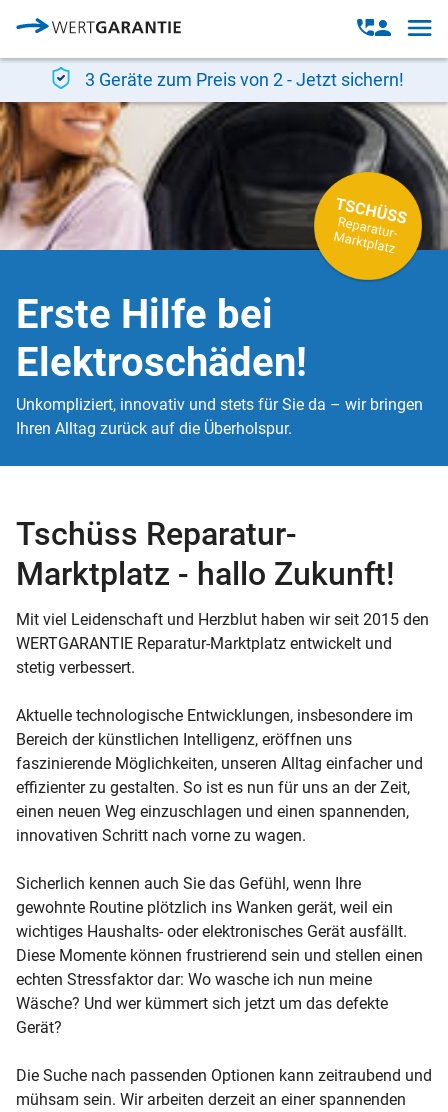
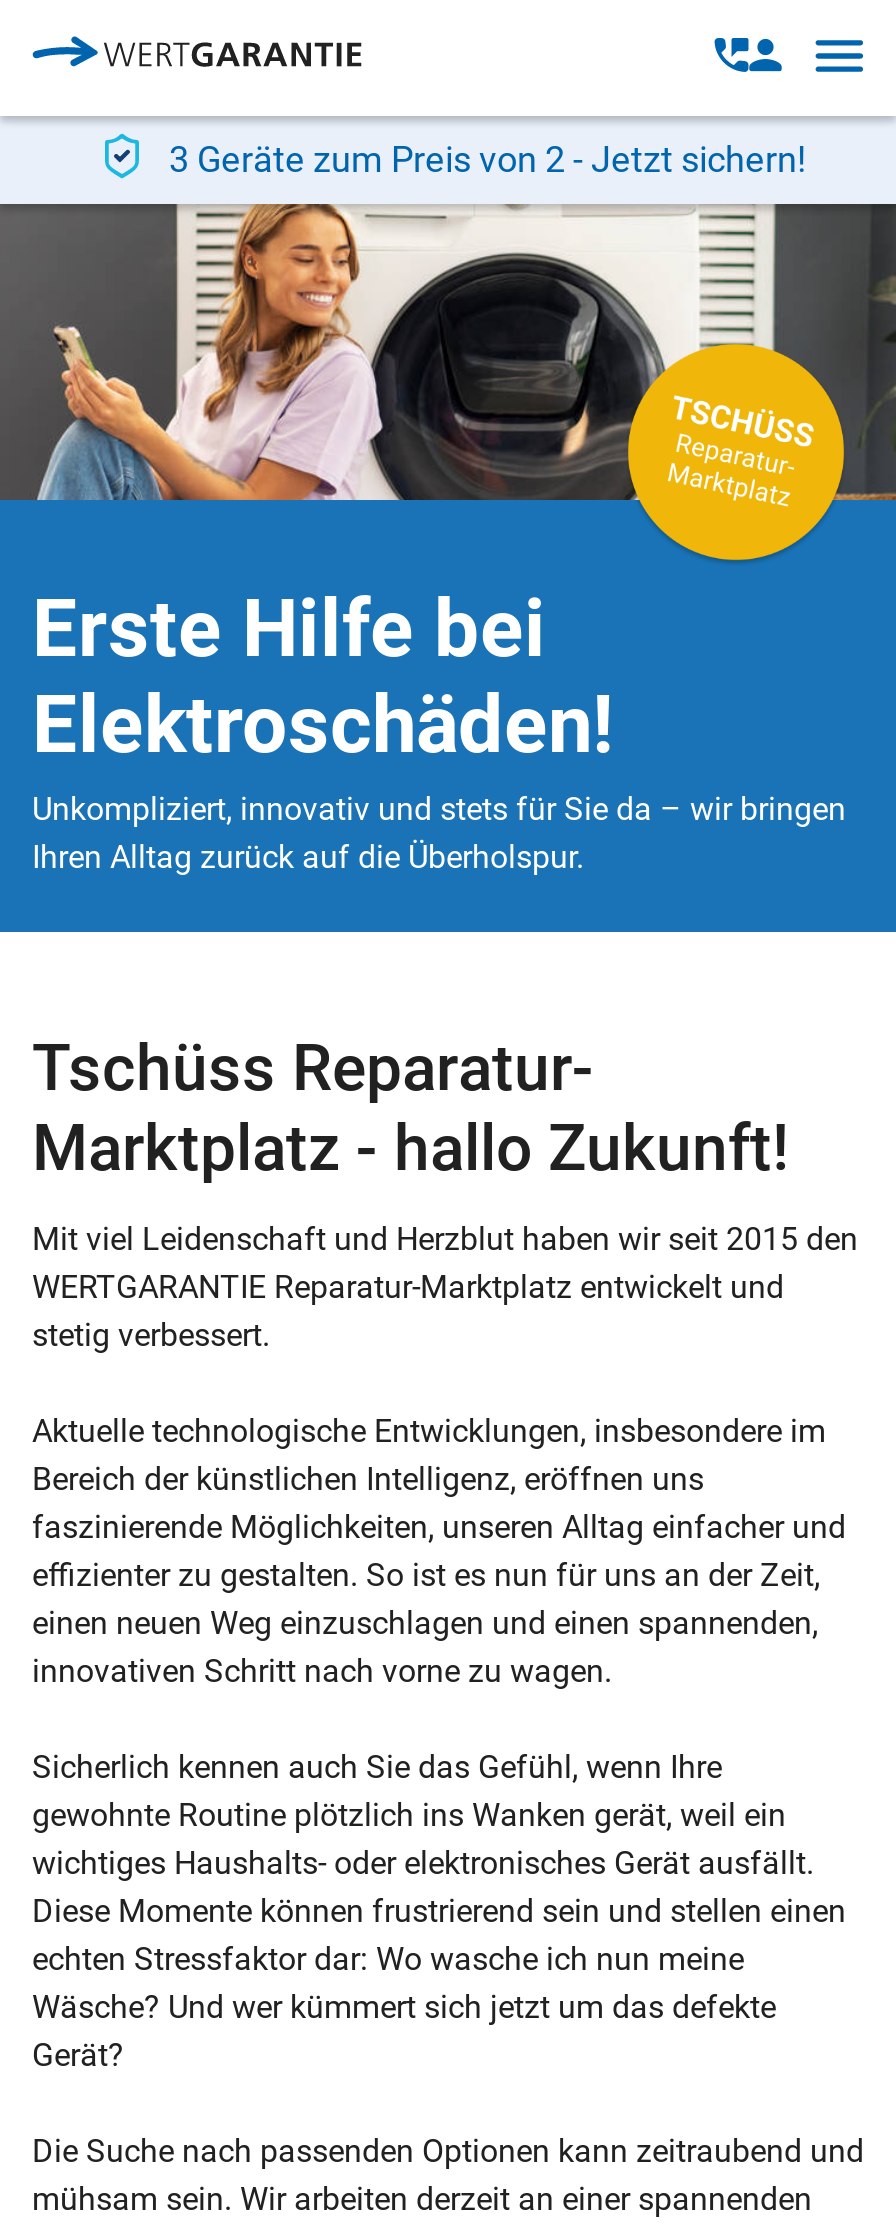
[3,101,445,251] [image] -> [6,202,890,502] [image]

